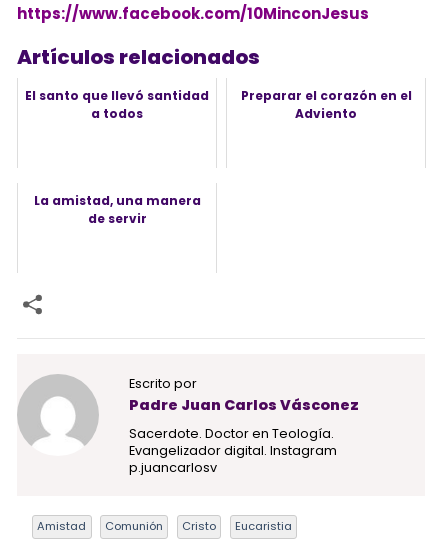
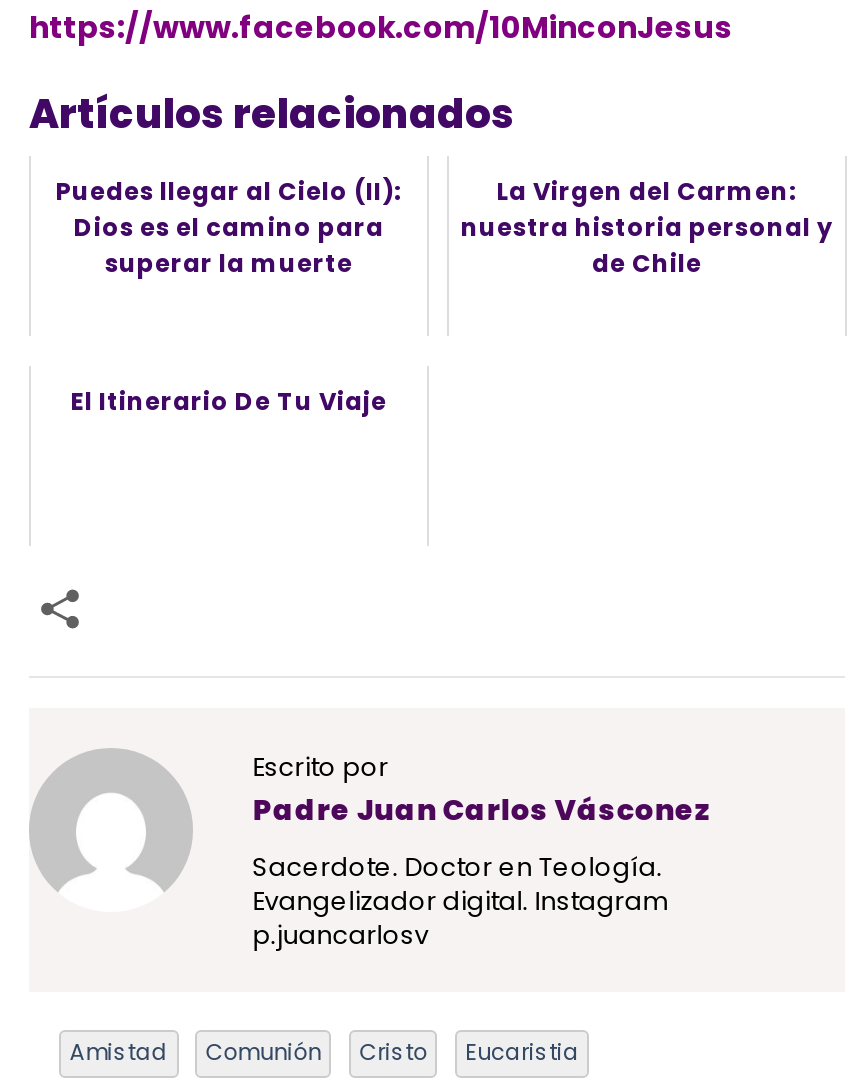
[25,87,209,122] El santo que llevó santidad | a todos -> [56,175,402,281] Puedes llegar al Cielo (II): | Dios es el camino para | superar la muerte
[240,87,411,122] Preparar el corazón en el | Adviento -> [461,175,833,281] La Virgen del Carmen: | nuestra historia personal y | de Chile
[33,192,200,227] La amistad, una manera | de servir -> [71,385,387,419] El Itinerario De Tu Viaje

